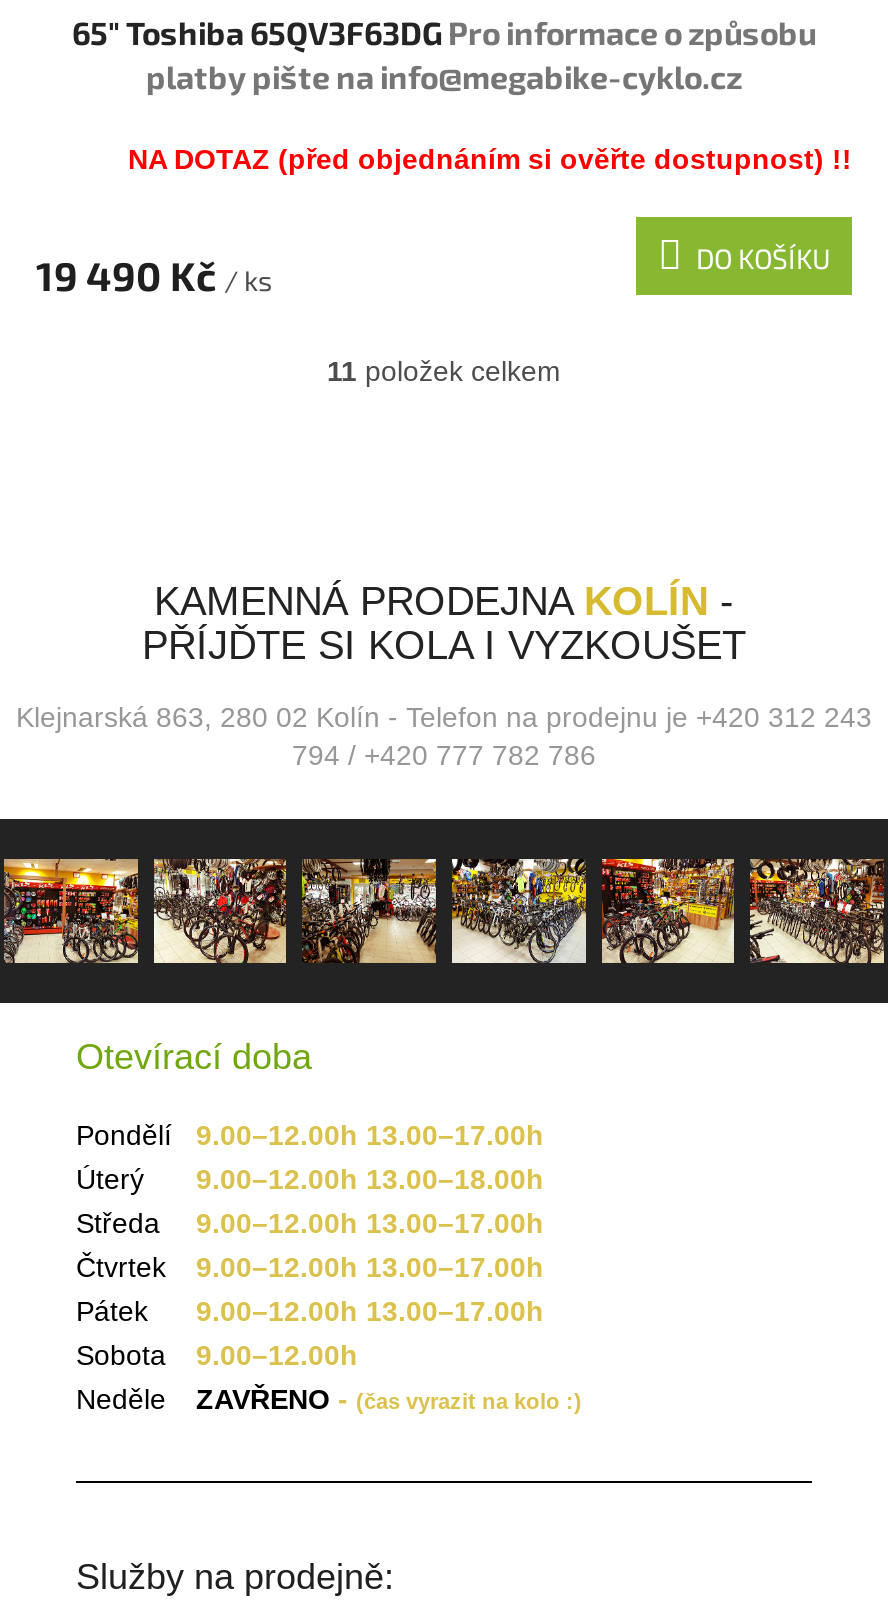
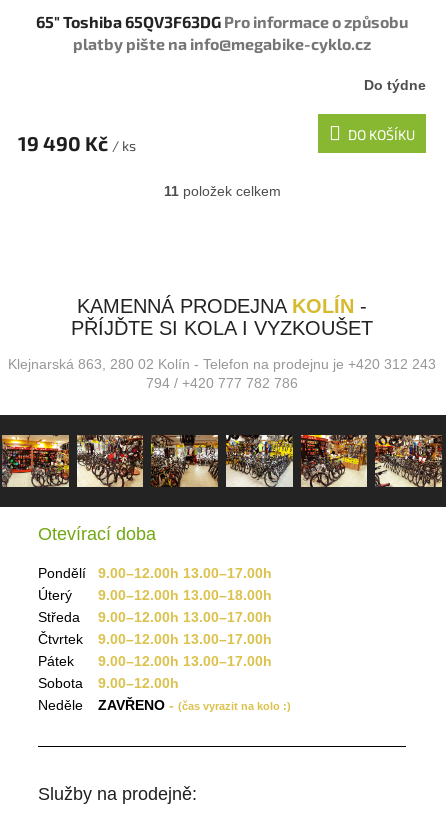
[128,143,852,175] NA DOTAZ (před objednáním si ověřte dostupnost) !! -> [364,77,426,93] Do týdne

